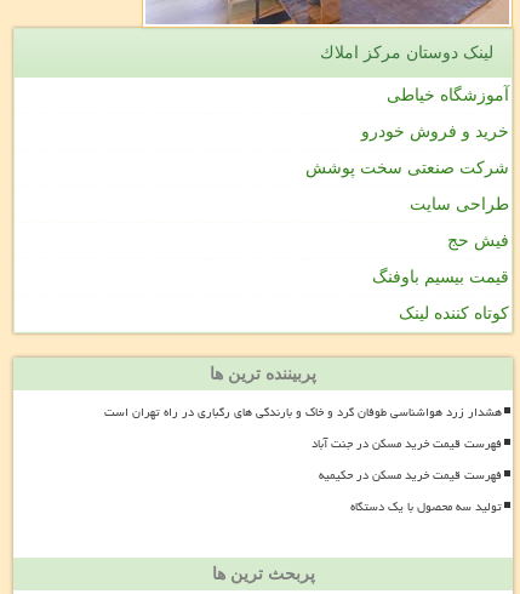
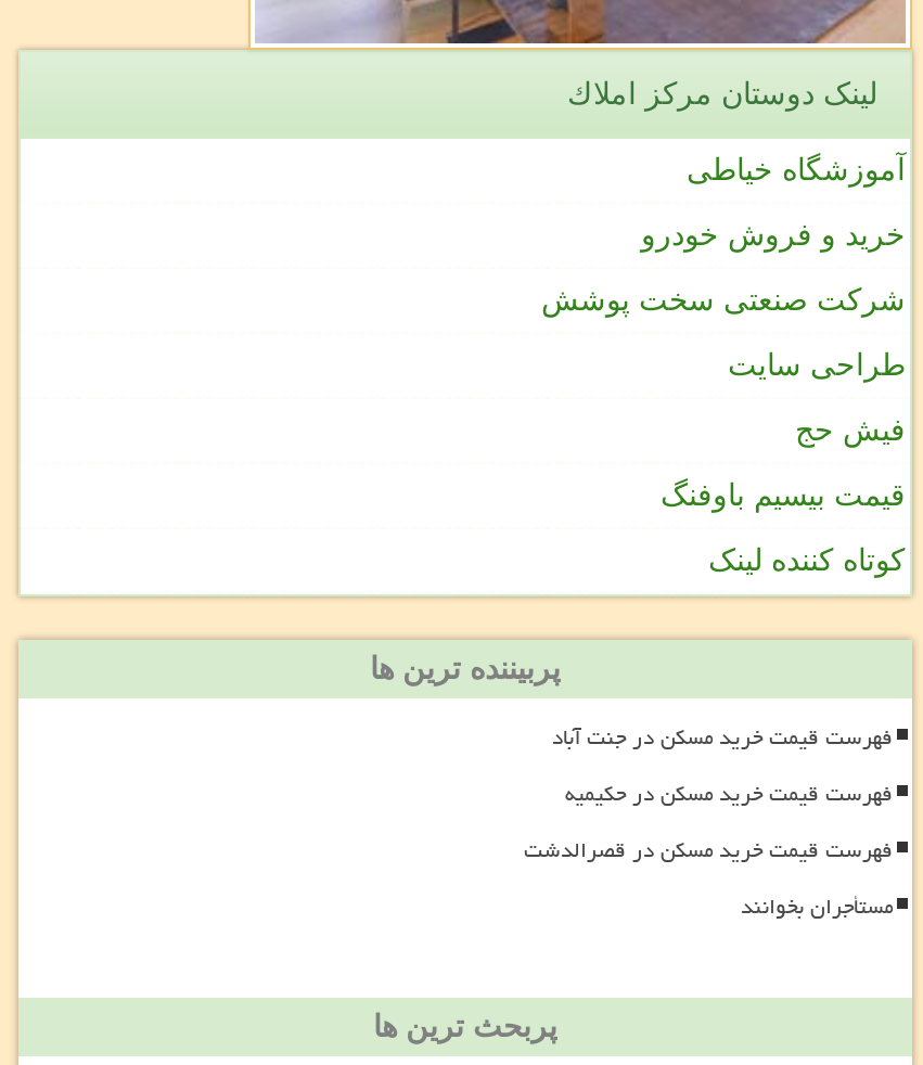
[104,400,502,425] هشدار زرد هواشناسی طوفان گرد و خاک و بارندگی های رگباری در راه تهران است -> none
moved [312,432,502,488] -> [552,716,893,816]: فهرست قیمت خرید مسکن در جنت آباد | فهرست قیمت خرید مسکن در حکیمیه
[350,495,502,519] تولید سه محصول با یک دستگاه -> [524,829,893,929] فهرست قیمت خرید مسکن در قصرالدشت | مستأجران بخوانند

